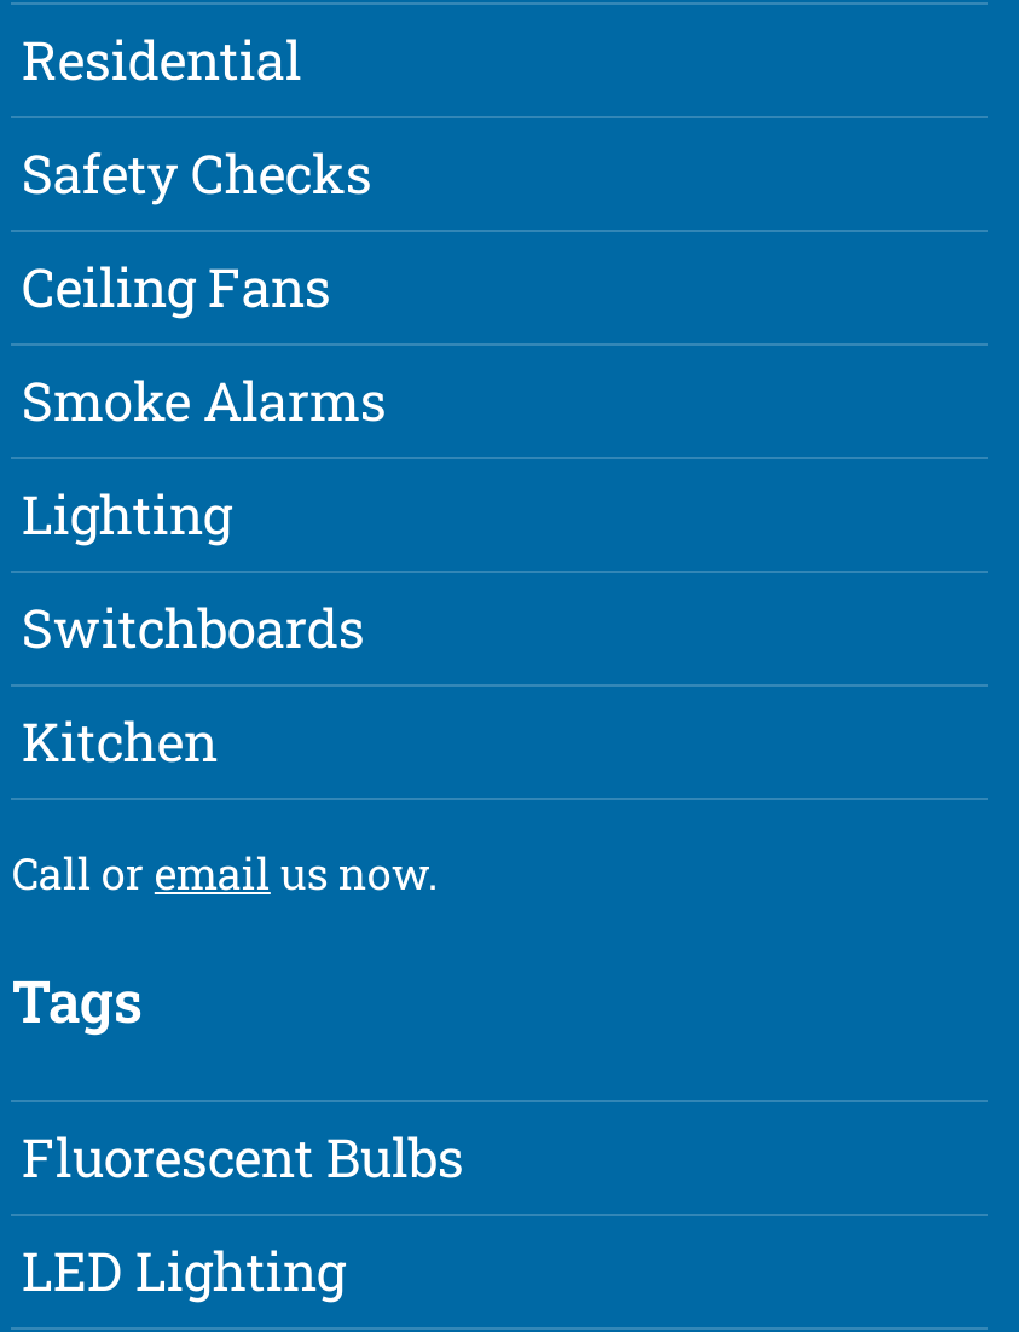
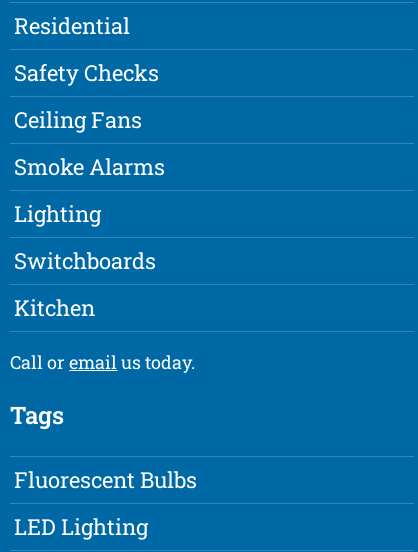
[12,844,437,902] Call or email us now. -> [10,350,195,374] Call or email us today.

